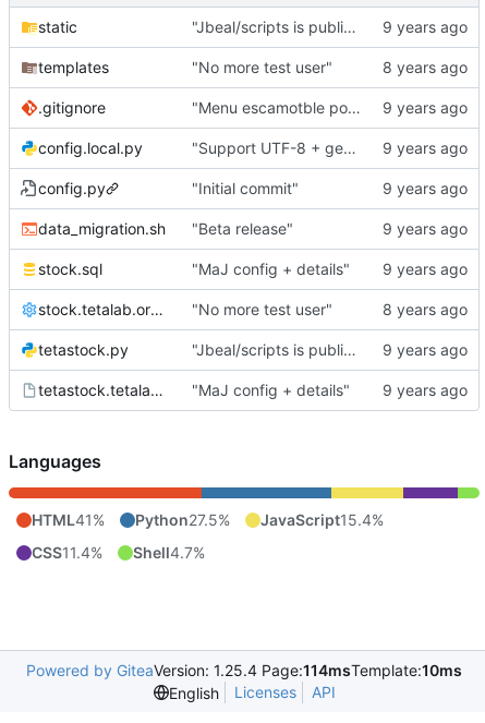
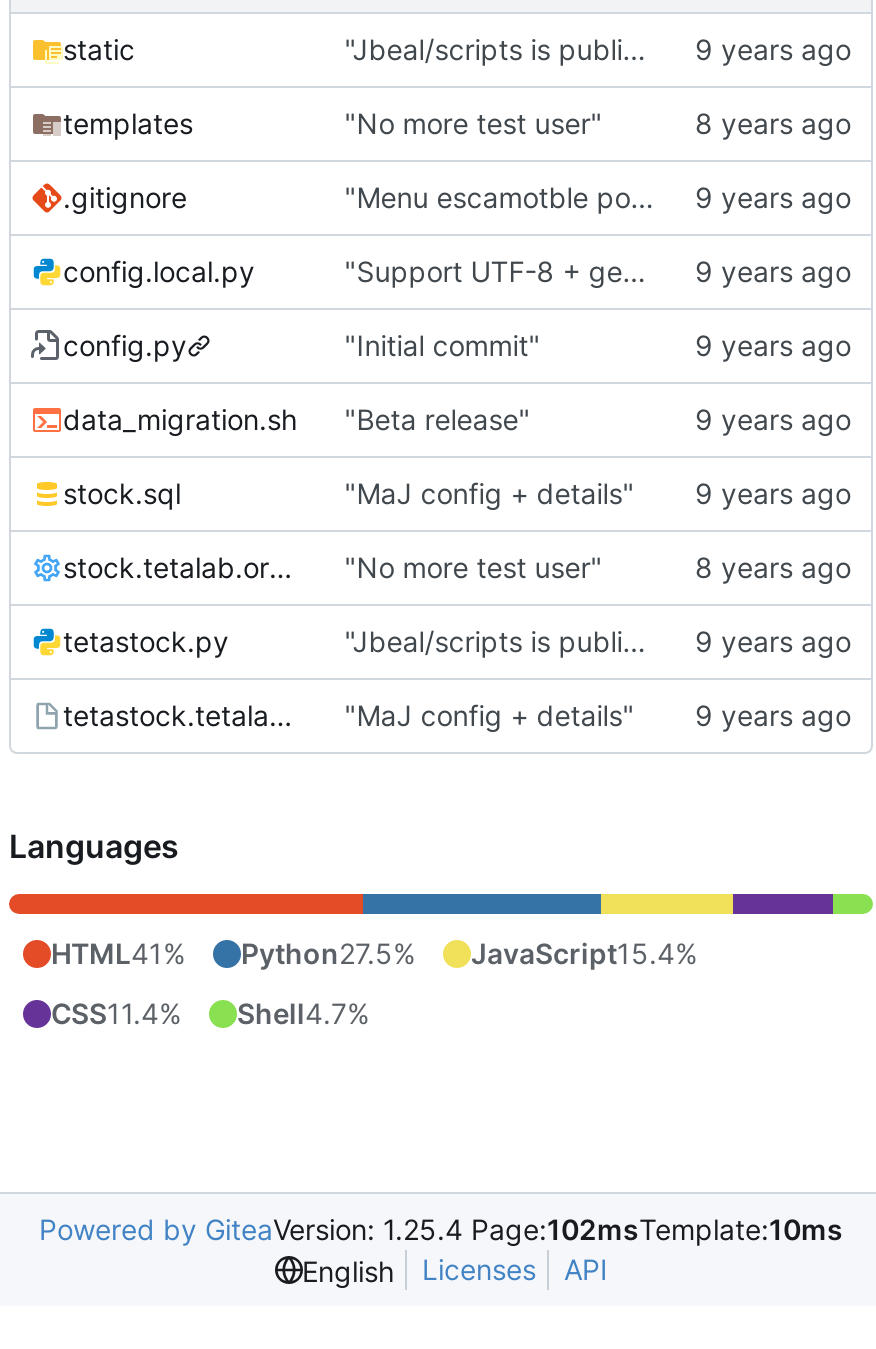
[26,661,462,679] Powered by GiteaVersion: 1.25.4 Page:114msTemplate:10ms -> [39,1212,843,1246] Powered by GiteaVersion: 1.25.4 Page:102msTemplate:10ms

